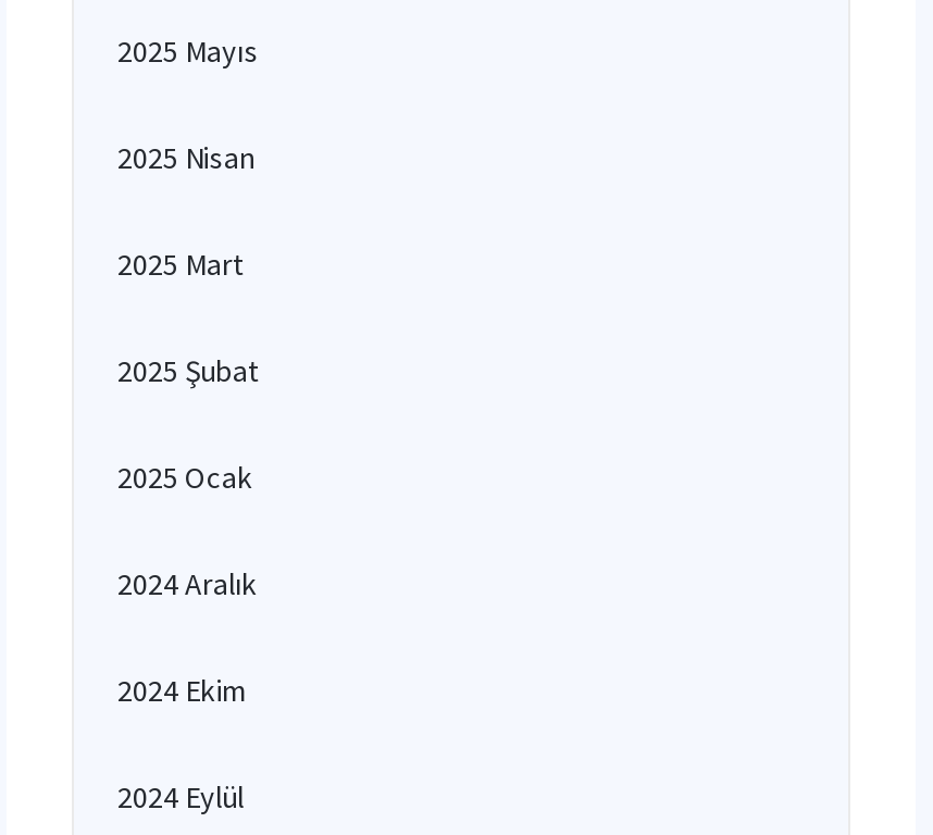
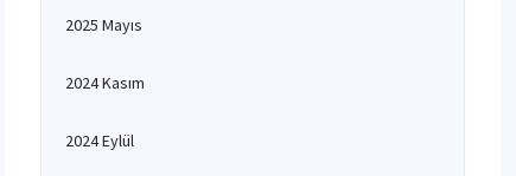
[117,138,259,710] 2025 Nisan | 2025 Mart | 2025 Şubat | 2025 Ocak | 2024 Aralık | 2024 Ekim -> [65,72,145,93] 2024 Kasım

